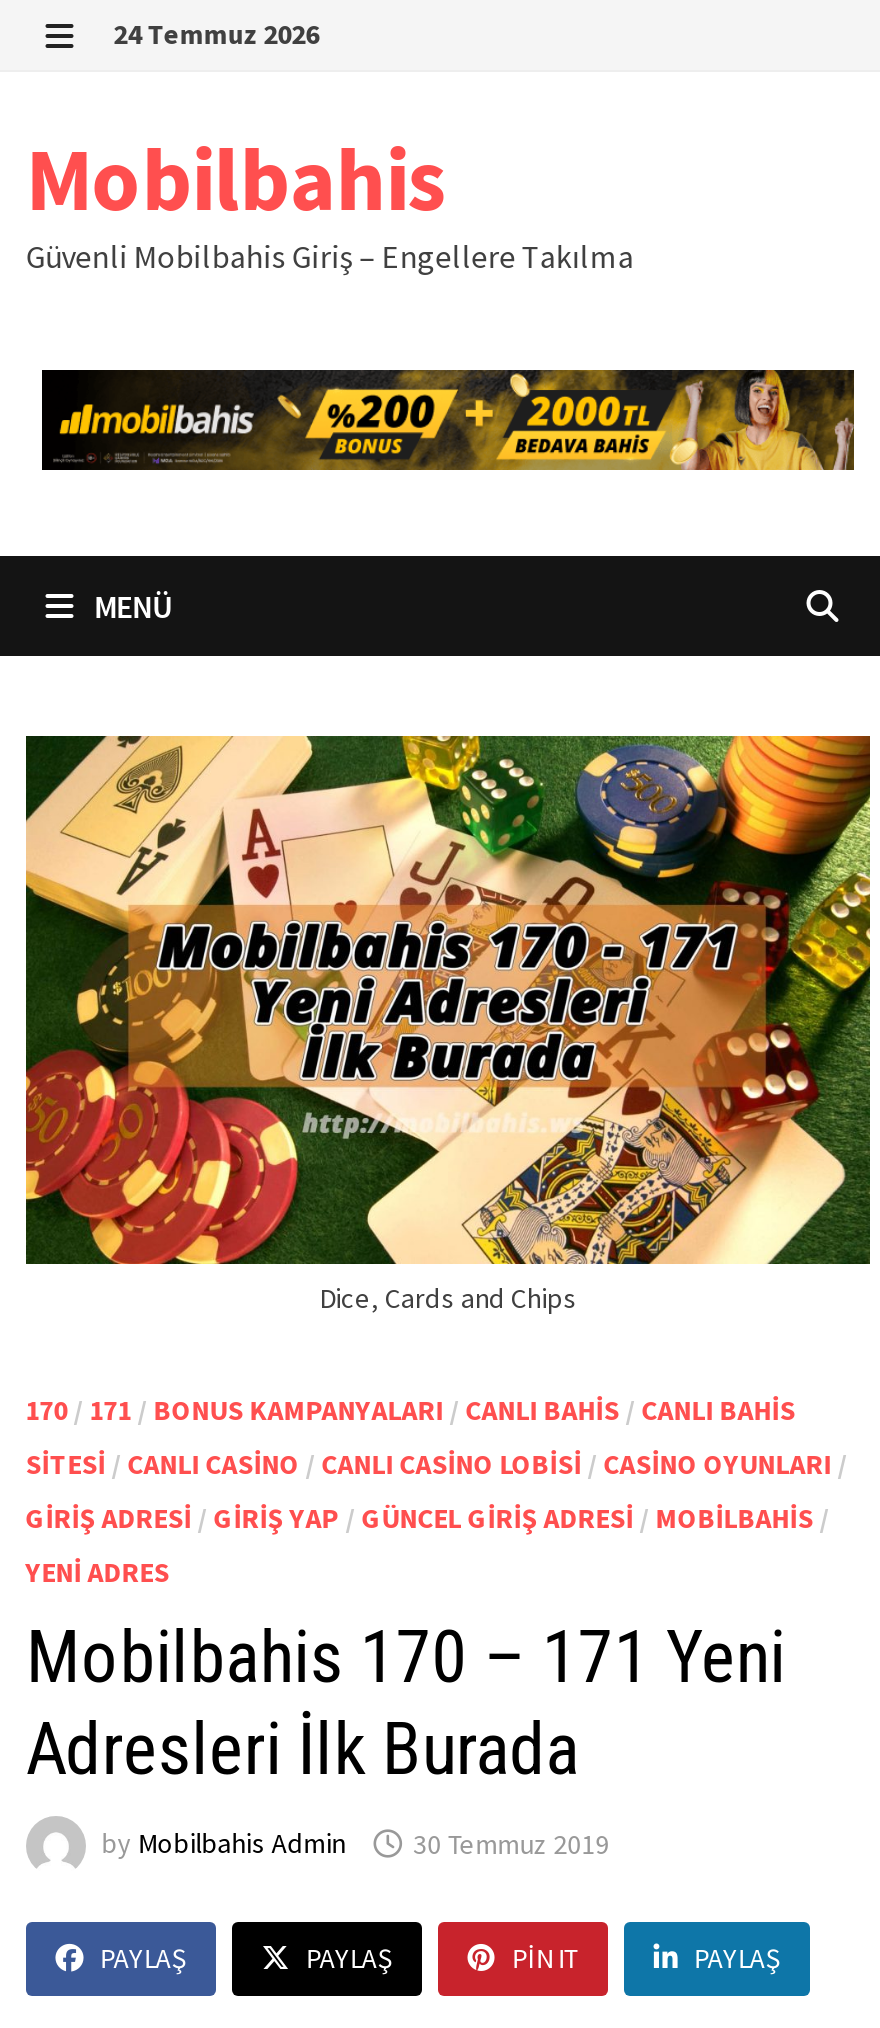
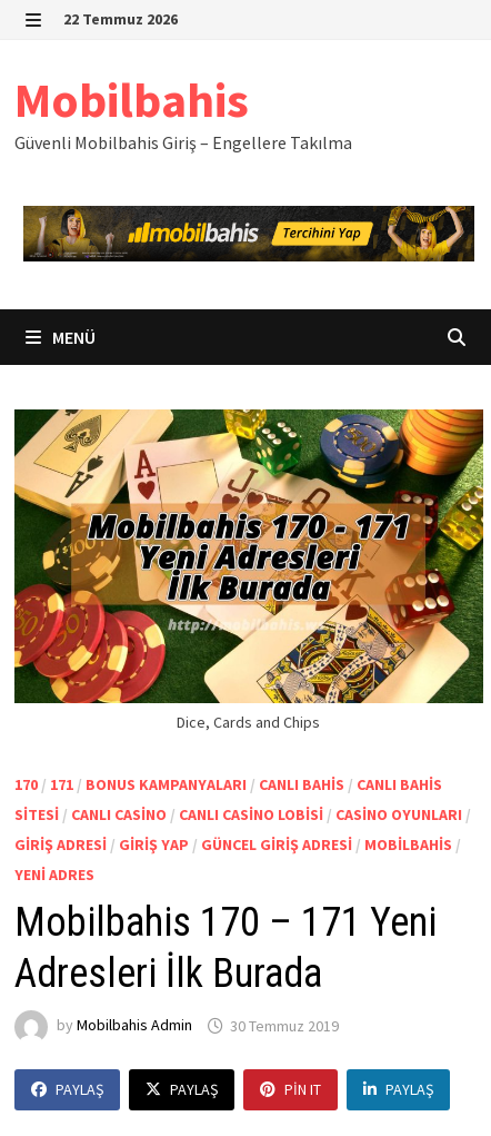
[114,16,320,52] 24 Temmuz 2026 -> [63,9,178,29] 22 Temmuz 2026
[40,368,854,472] [image] -> [22,205,474,263] [image]

